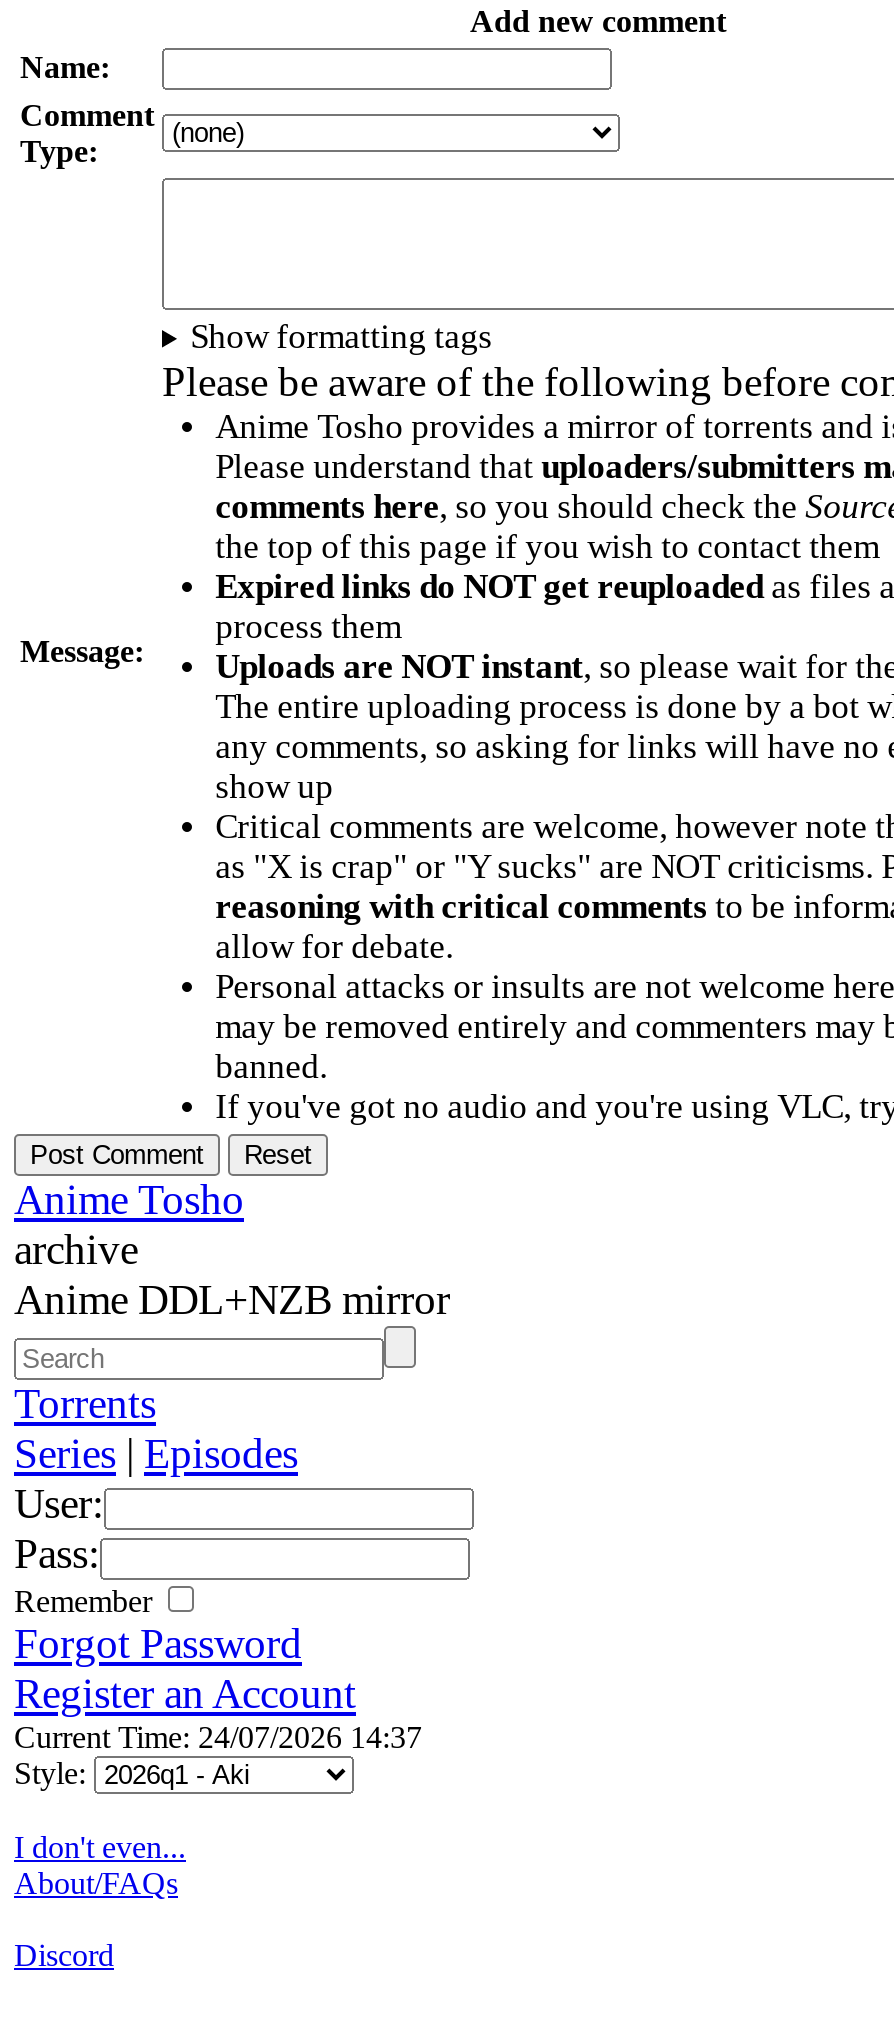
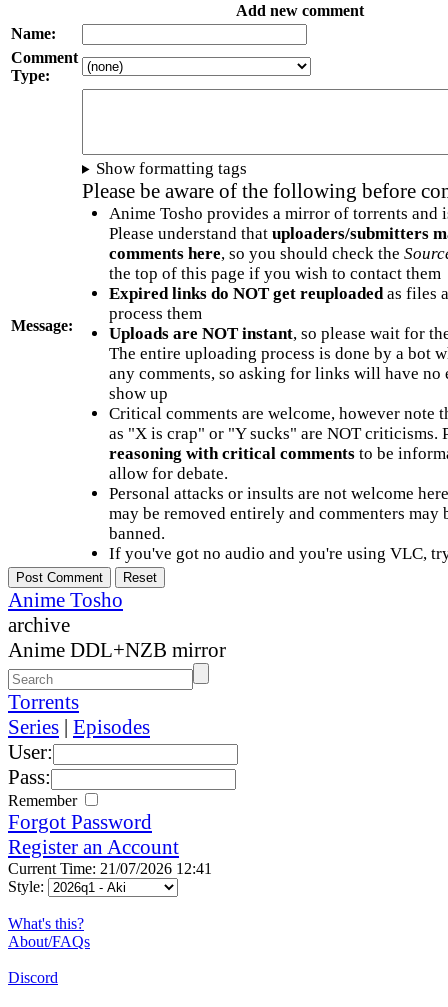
[14,1720,422,1754] Current Time: 24/07/2026 14:37 -> [8,860,212,877] Current Time: 21/07/2026 12:41
[14,1830,186,1864] I don't even... -> [8,915,84,932] What's this?

